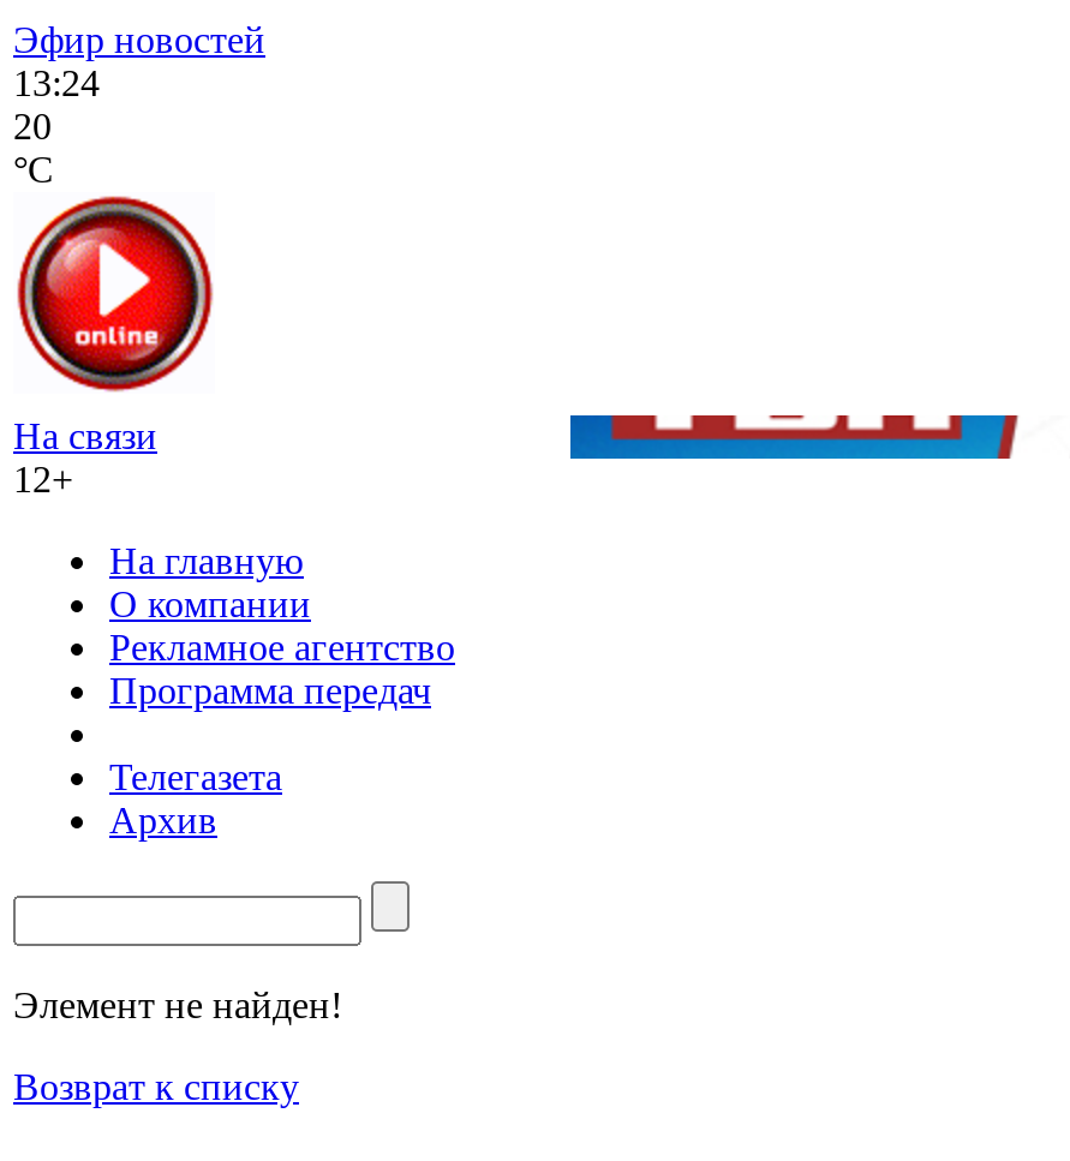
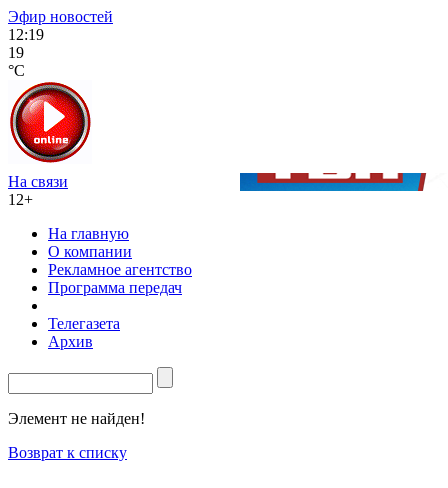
[13,62,100,103] 13:24 -> [8,26,44,43] 12:19
[13,106,52,146] 20 -> [8,44,24,61] 19

